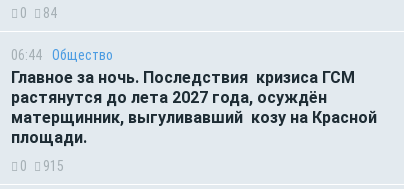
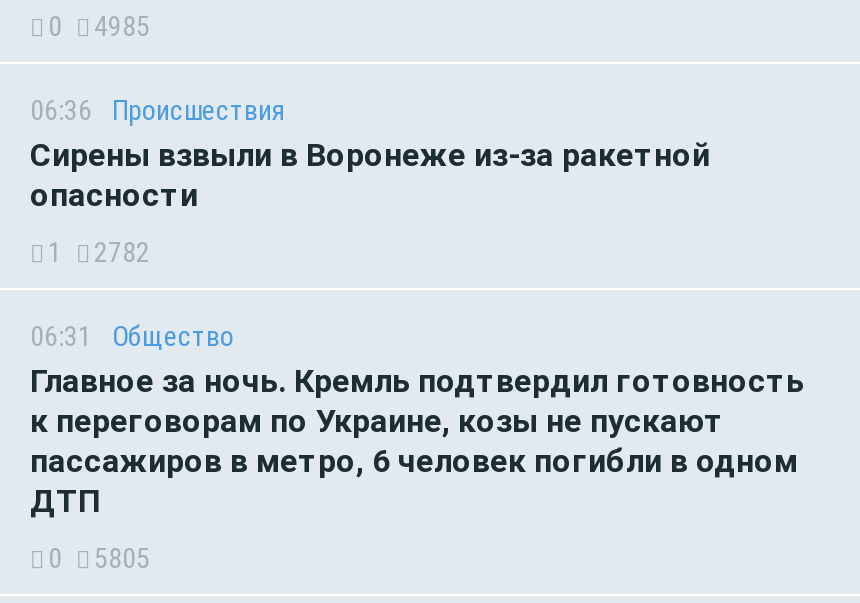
[11,5,57,63] 84 | 06:44 -> [30,10,710,352] 4985 | 06:36 | Происшествия | Сирены взвыли в Воронеже из-за ракетной | опасности | 1 | 2782 | 06:31
[11,68,377,147] Главное за ночь. Последствия кризиса ГСМ | растянутся до лета 2027 года, осуждён | матерщинник, выгуливавший козу на Красной | площади. -> [30,362,804,520] Главное за ночь. Кремль подтвердил готовность | к переговорам по Украине, козы не пускают | пассажиров в метро, 6 человек погибли в одном | ДТП
[20,158,64,174] 0 915 -> [48,542,150,574] 0 5805

